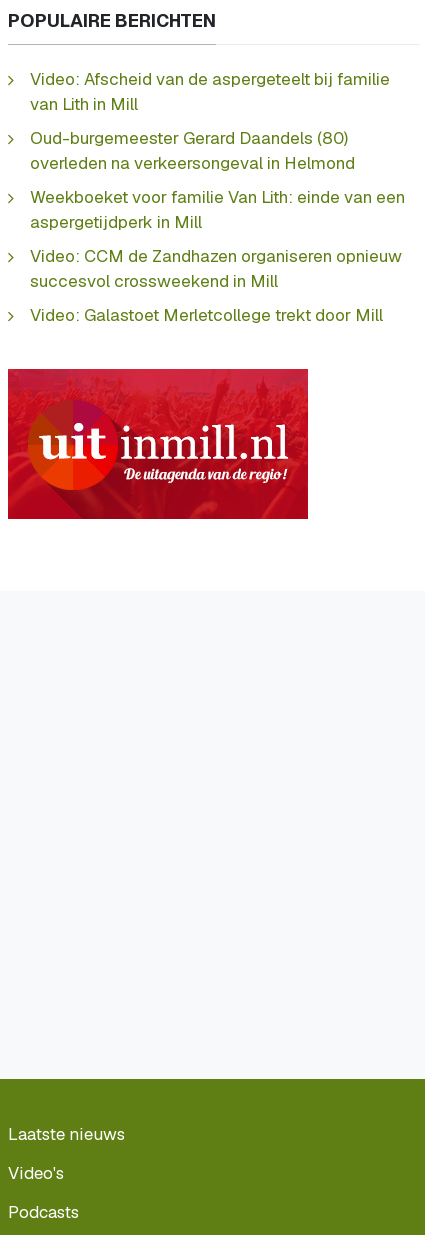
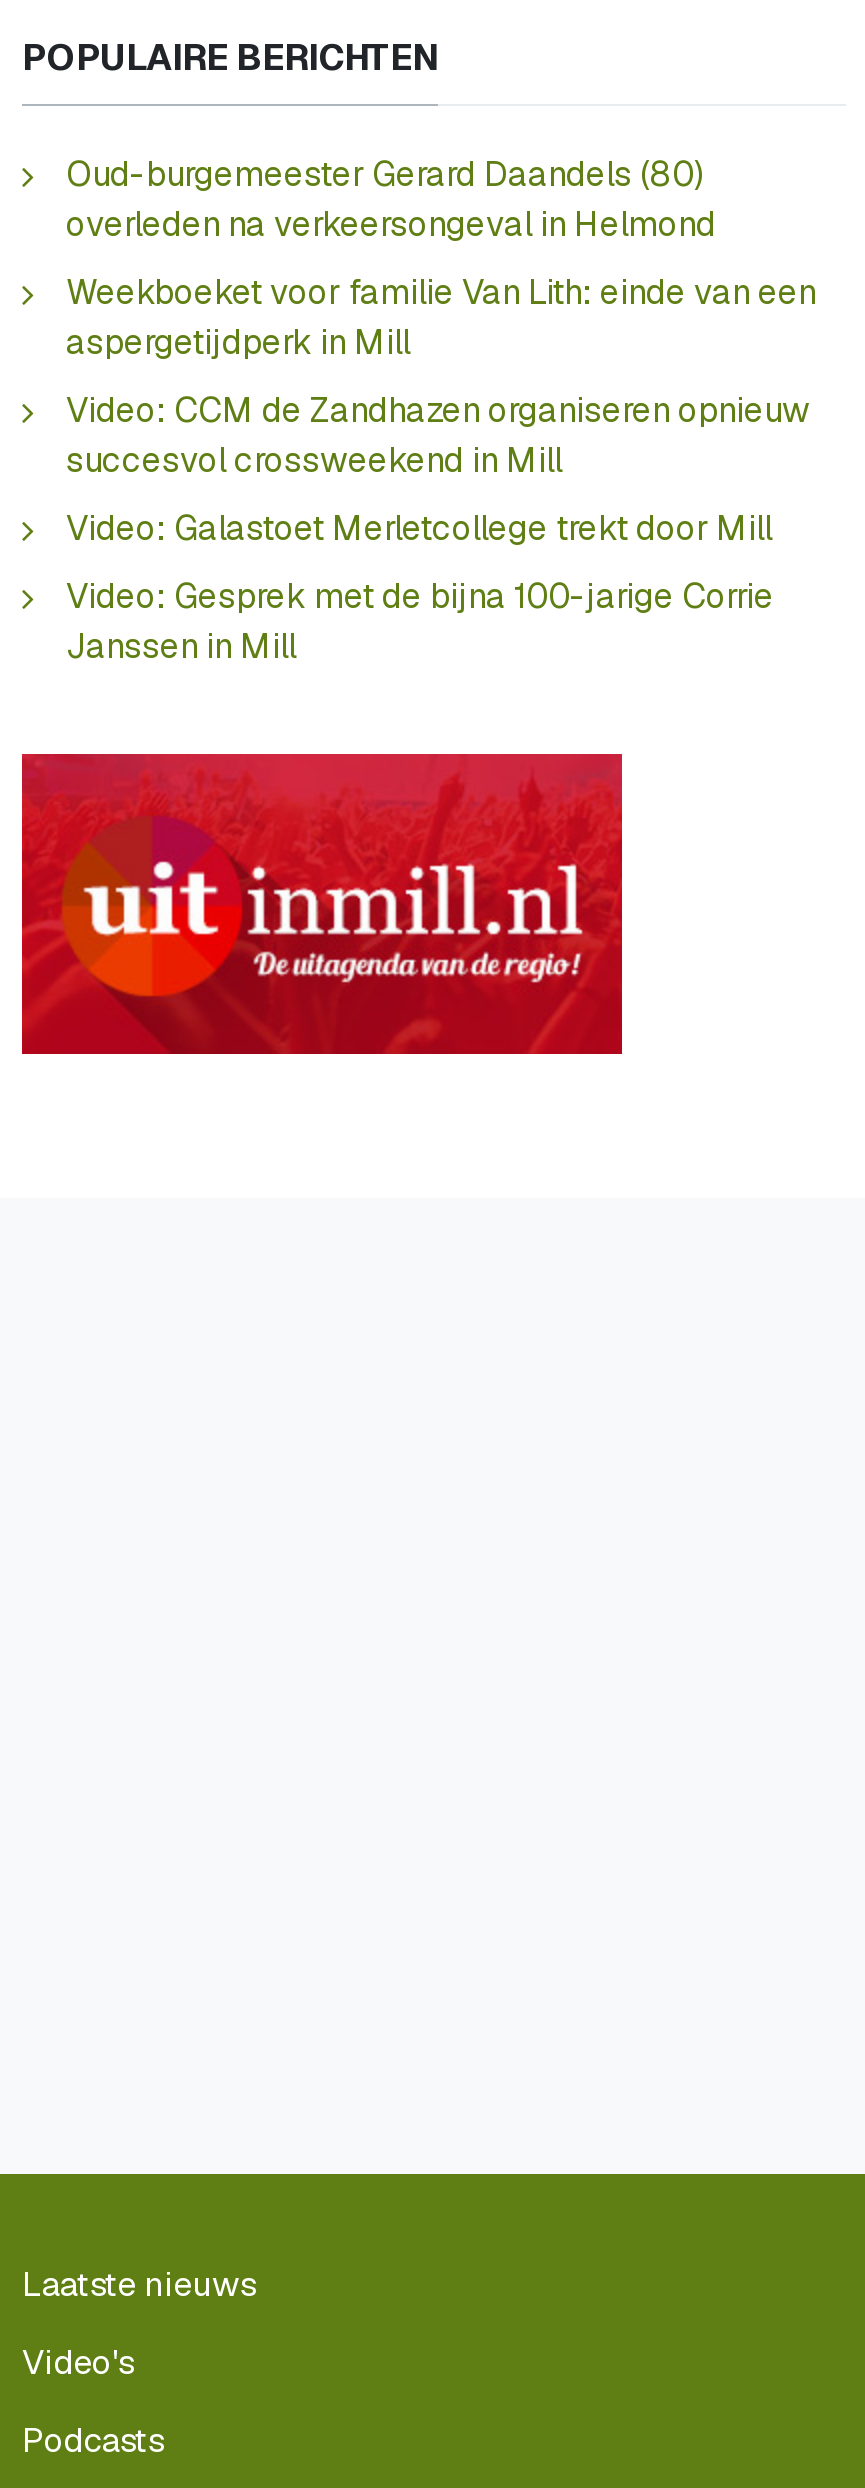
[30,68,390,115] Video: Afscheid van de aspergeteelt bij familie | van Lith in Mill -> none
moved [30,127,405,326] -> [66,152,816,550]: Oud-burgemeester Gerard Daandels (80) | overleden na verkeersongeval in Helmond | Weekboeket voor familie Van Lith: einde van een | aspergetijdperk in Mill | Video: CCM de Zandhazen organiseren opnieuw | succesvol crossweekend in Mill | Video: Galastoet Merletcollege trekt door Mill
none -> [66,574,774,668] Video: Gesprek met de bijna 100-jarige Corrie | Janssen in Mill

